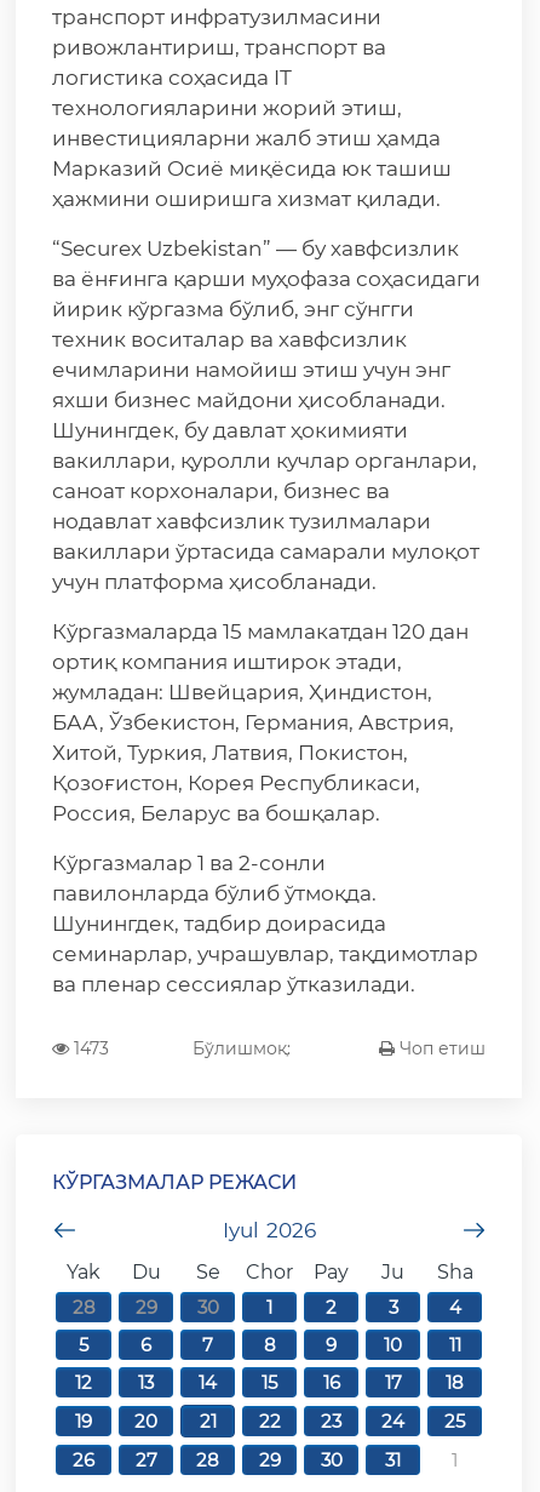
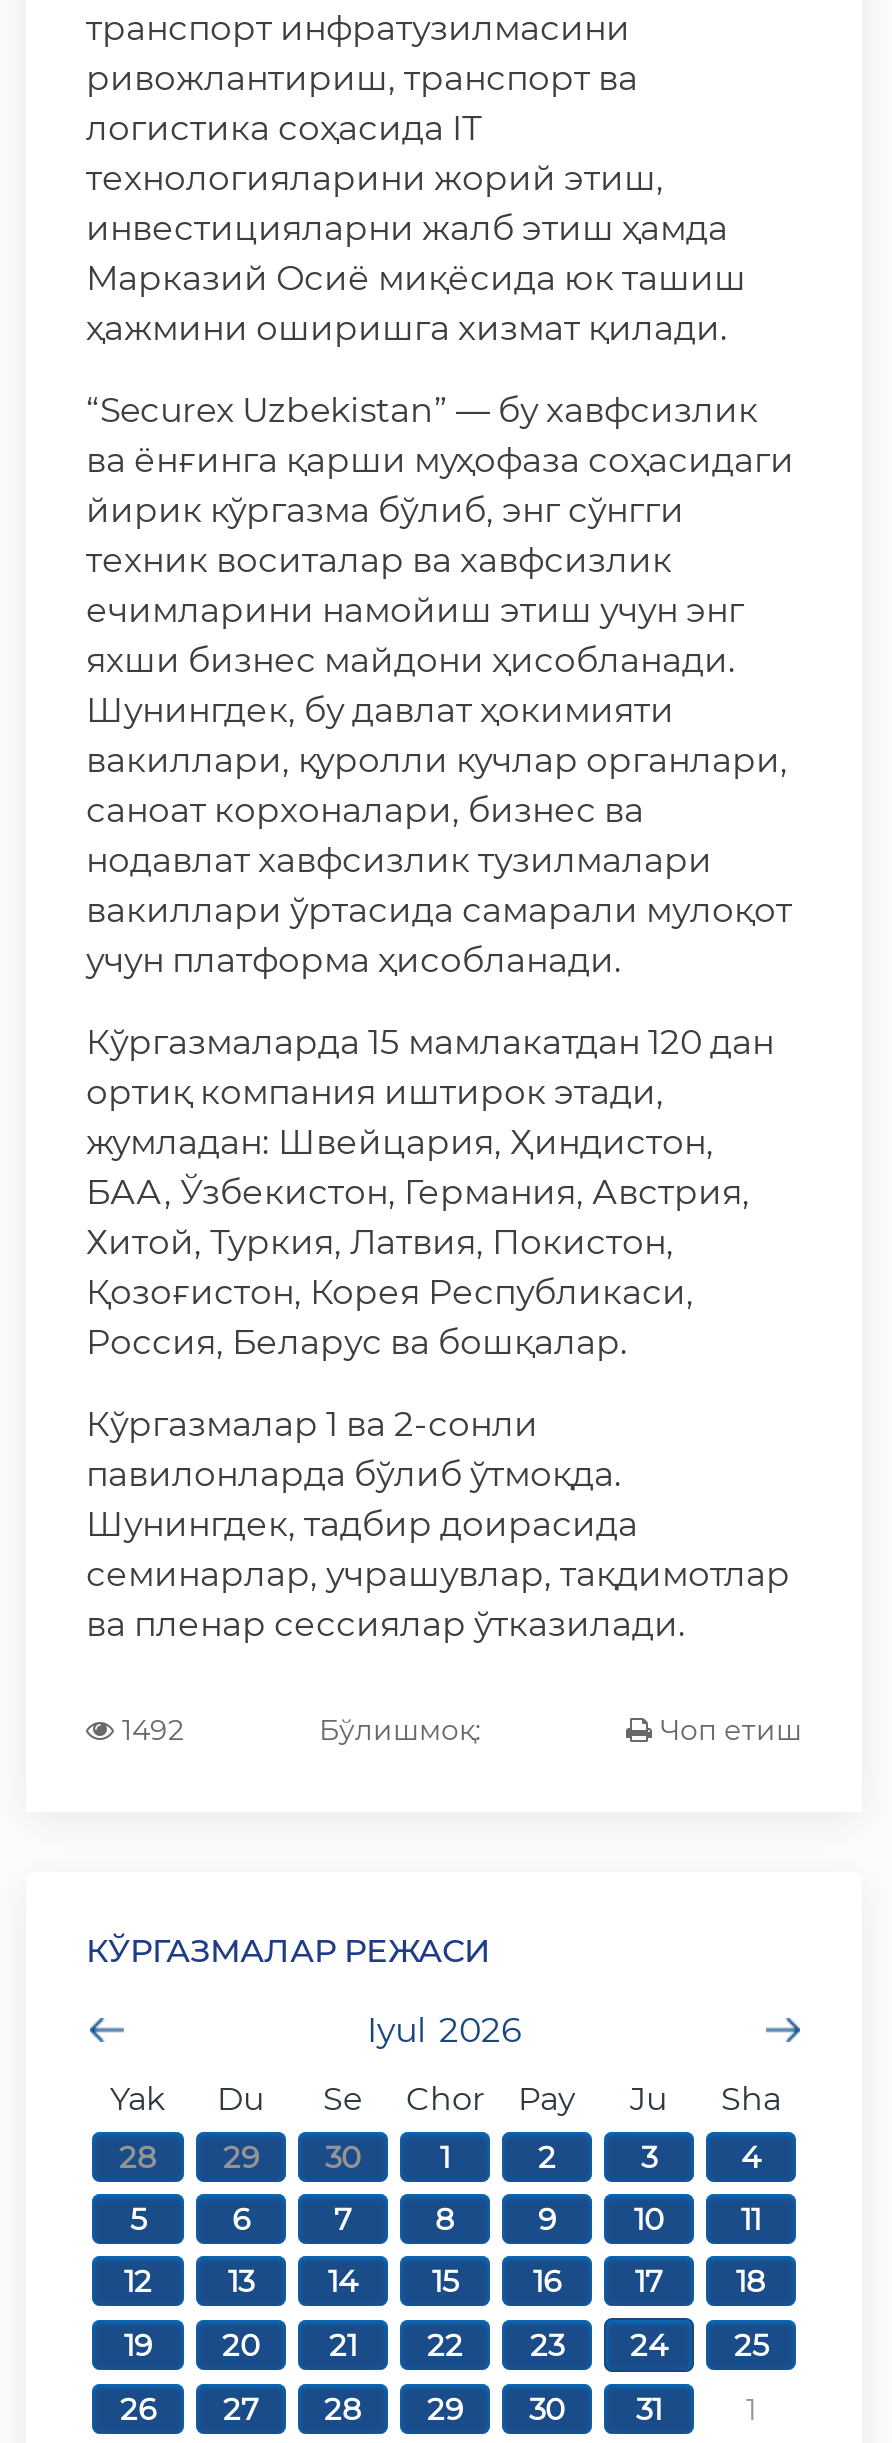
[69,1037,109,1059] 1473 -> [114,1712,184,1748] 1492

